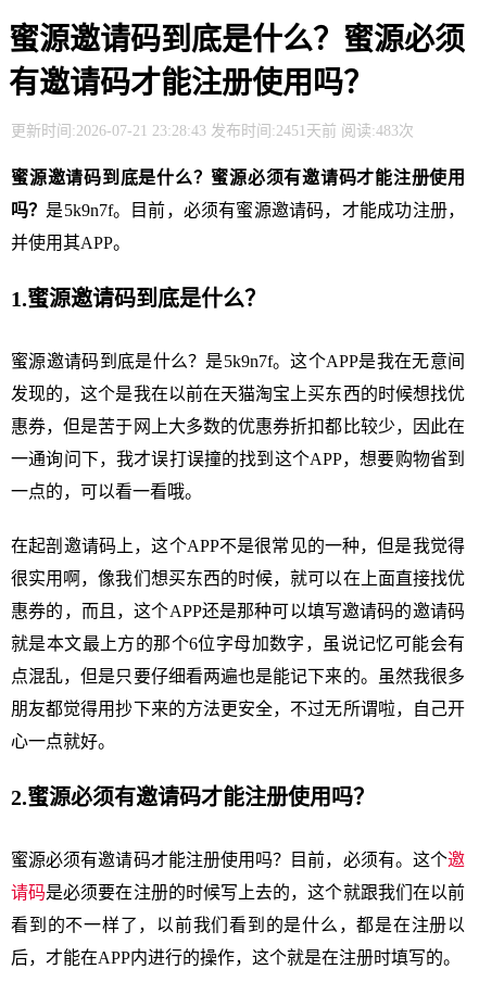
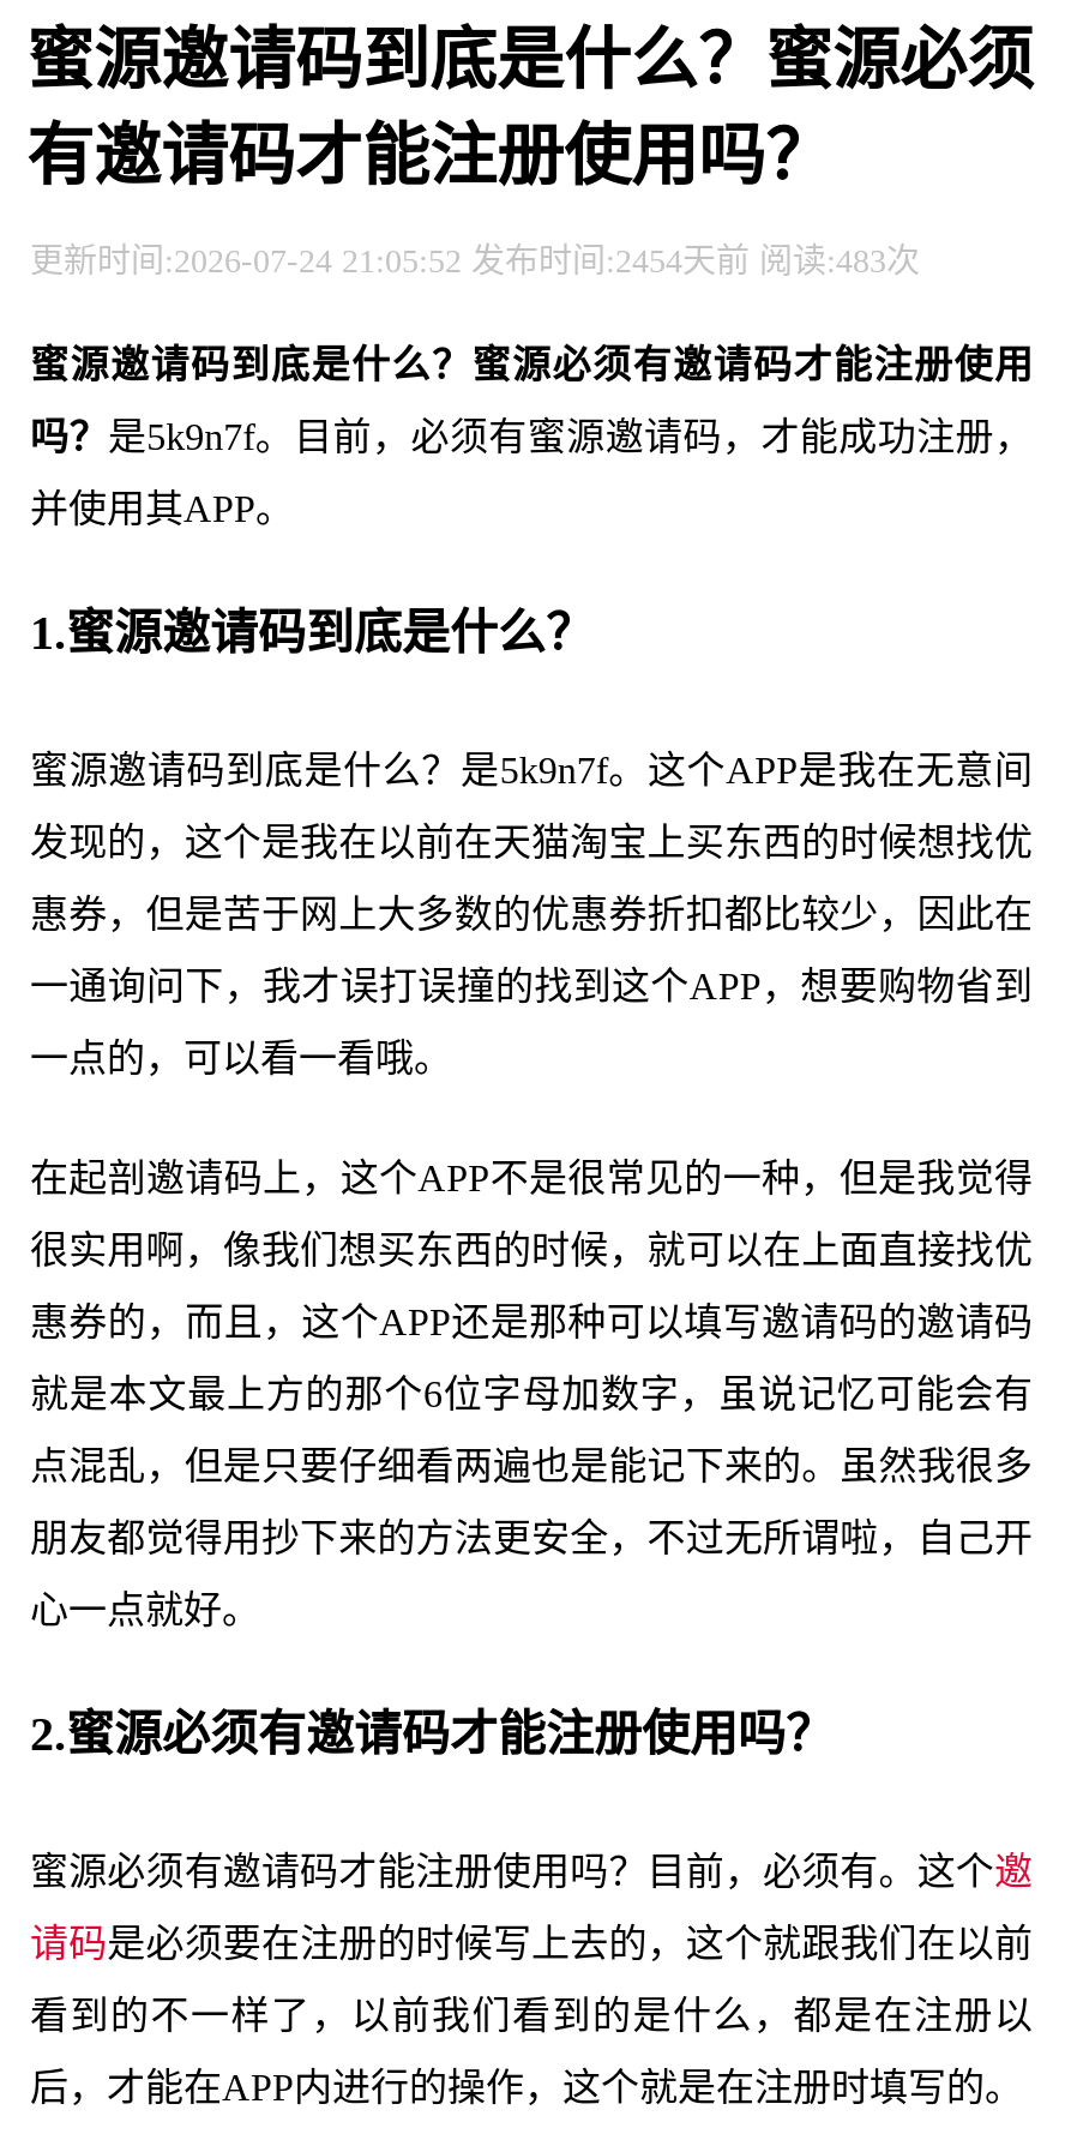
[11,123,414,139] 更新时间:2026-07-21 23:28:43 发布时间:2451天前 阅读:483次 -> [30,244,920,279] 更新时间:2026-07-24 21:05:52 发布时间:2454天前 阅读:483次

